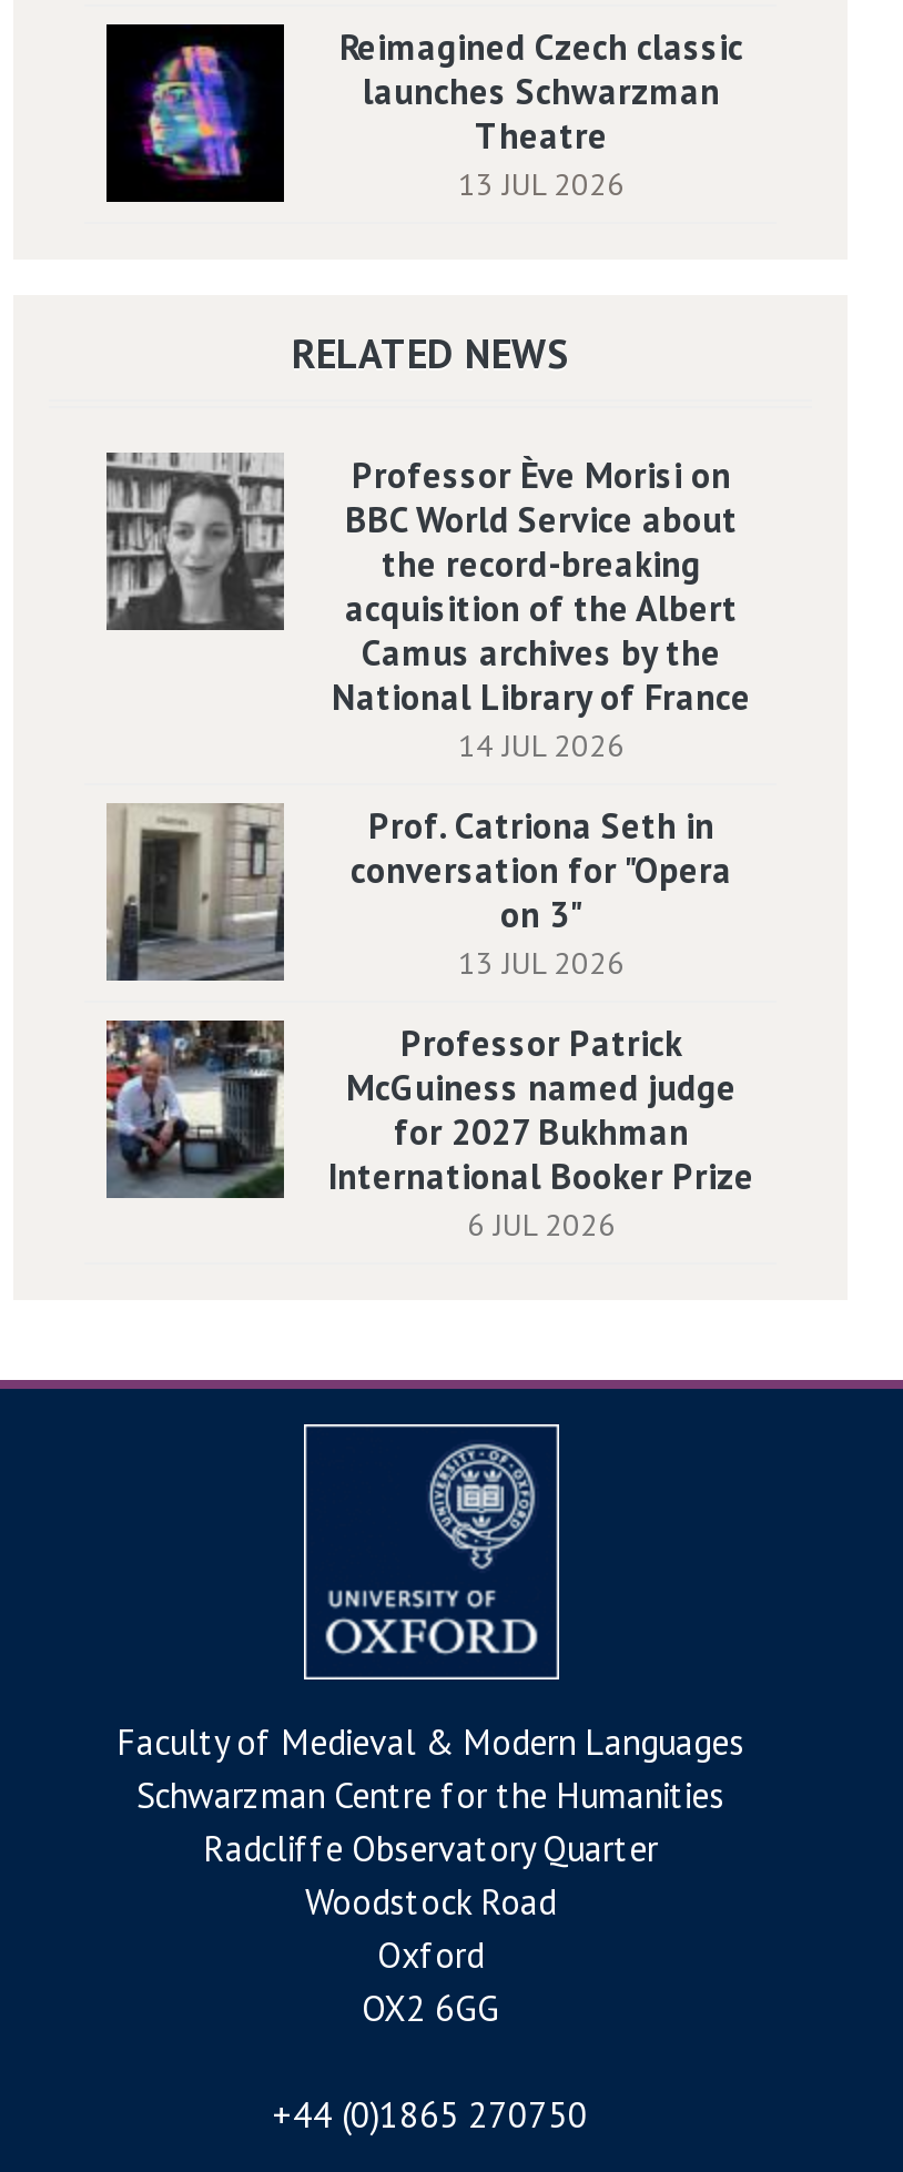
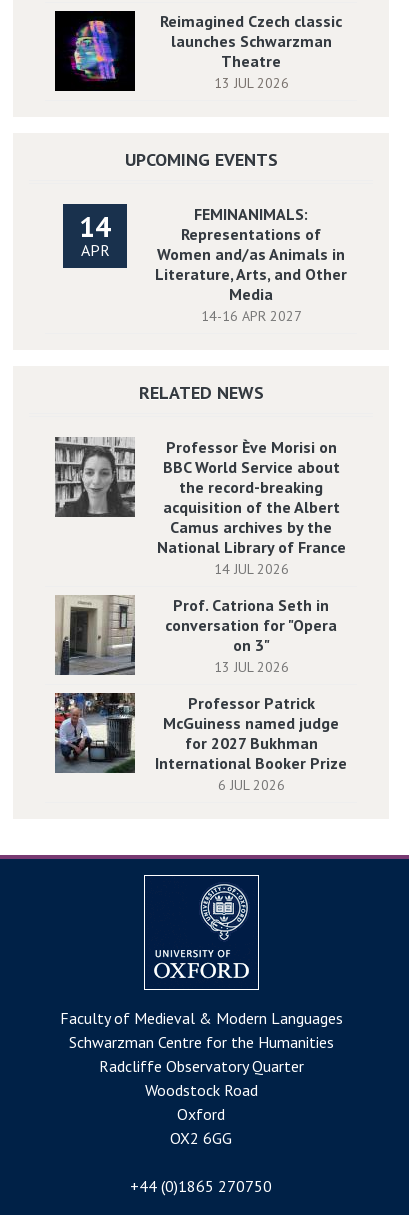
none -> [79,148,277,260] UPCOMING EVENTS | 14 | APR
none -> [155,204,347,325] FEMINANIMALS: | Representations of | Women and/as Animals in | Literature, Arts, and Other | Media | 14-16 APR 2027

